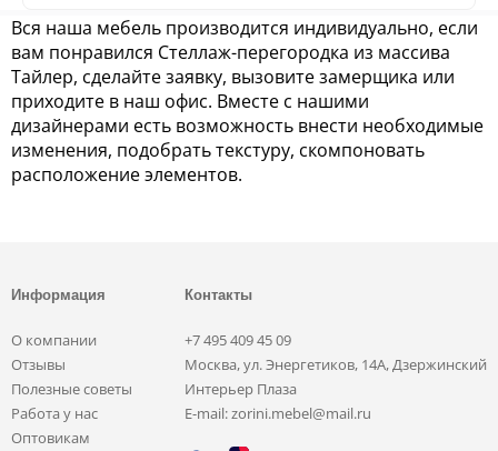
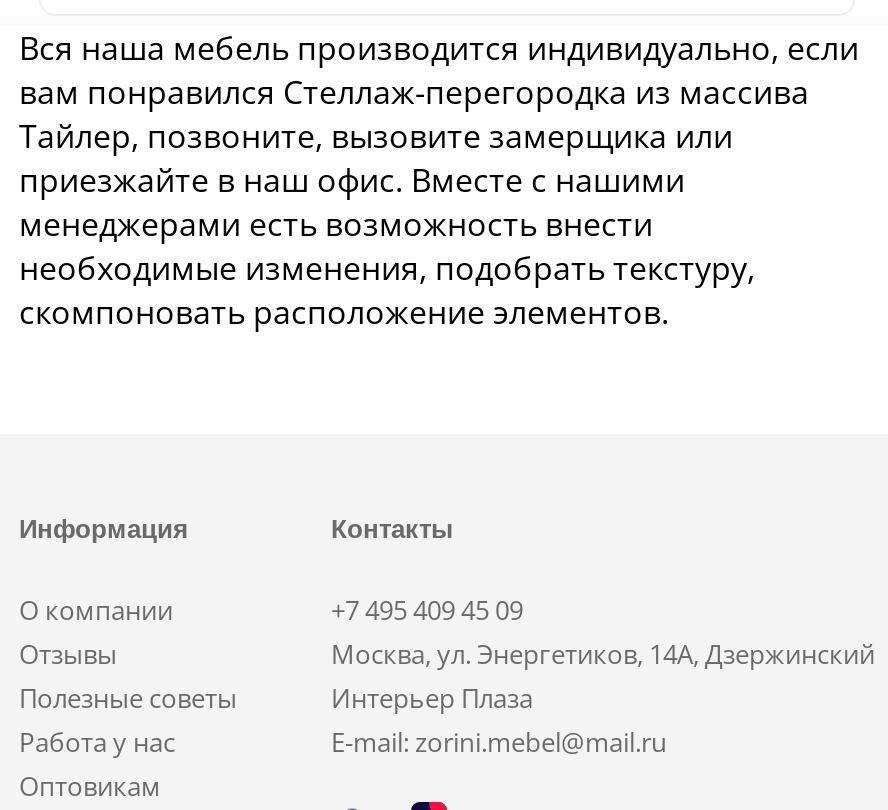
[11,65,484,187] Тайлер, сделайте заявку, вызовите замерщика или | приходите в наш офис. Вместе с нашими | дизайнерами есть возможность внести необходимые | изменения, подобрать текстуру, скомпоновать | расположение элементов. -> [19,115,755,335] Тайлер, позвоните, вызовите замерщика или | приезжайте в наш офис. Вместе с нашими | менеджерами есть возможность внести | необходимые изменения, подобрать текстуру, | скомпоновать расположение элементов.

